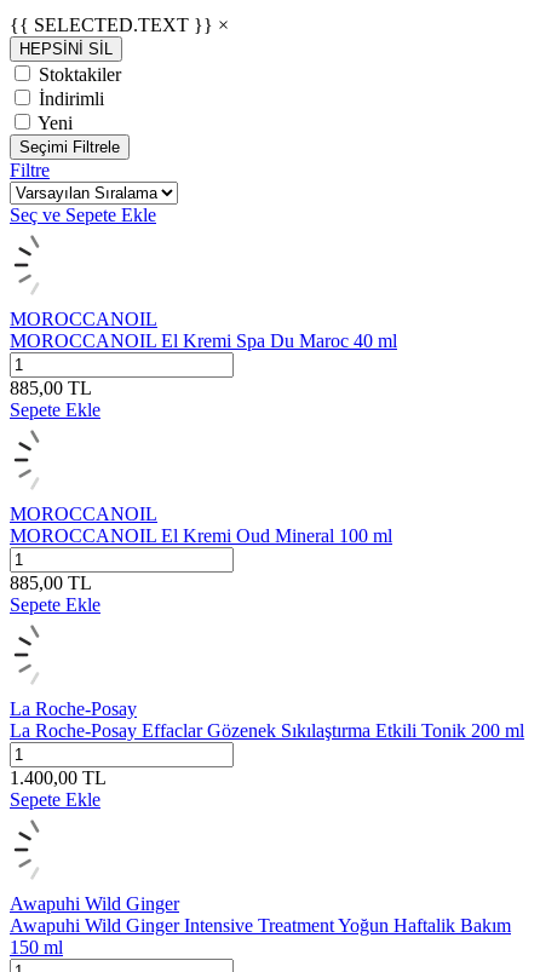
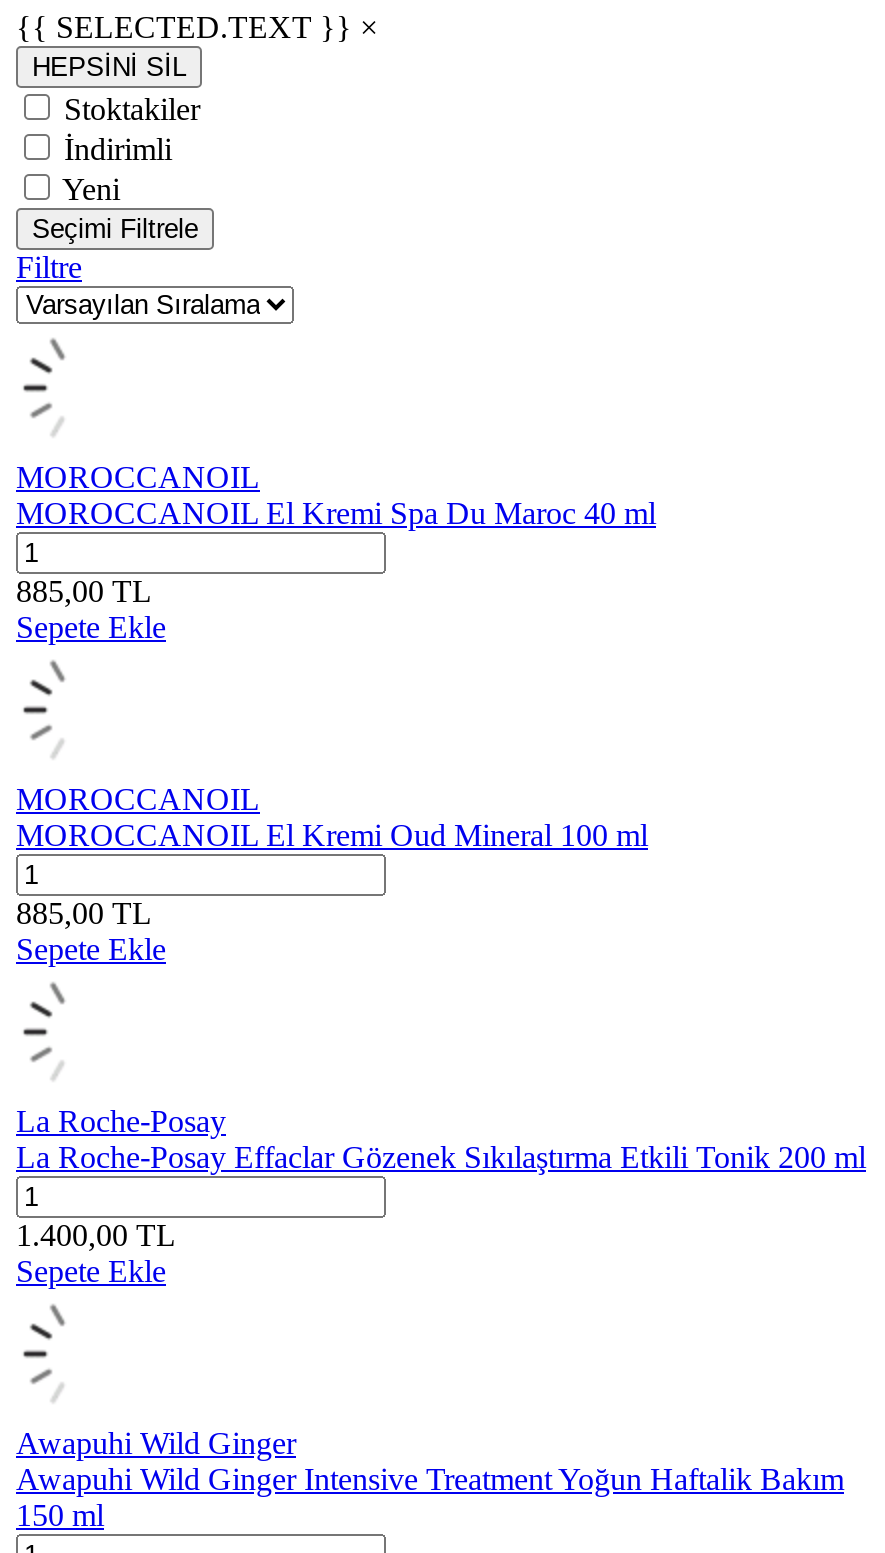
[10,204,156,225] Seç ve Sepete Ekle -> none

